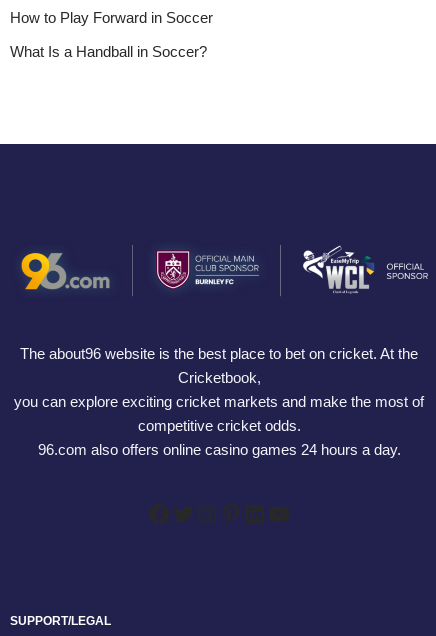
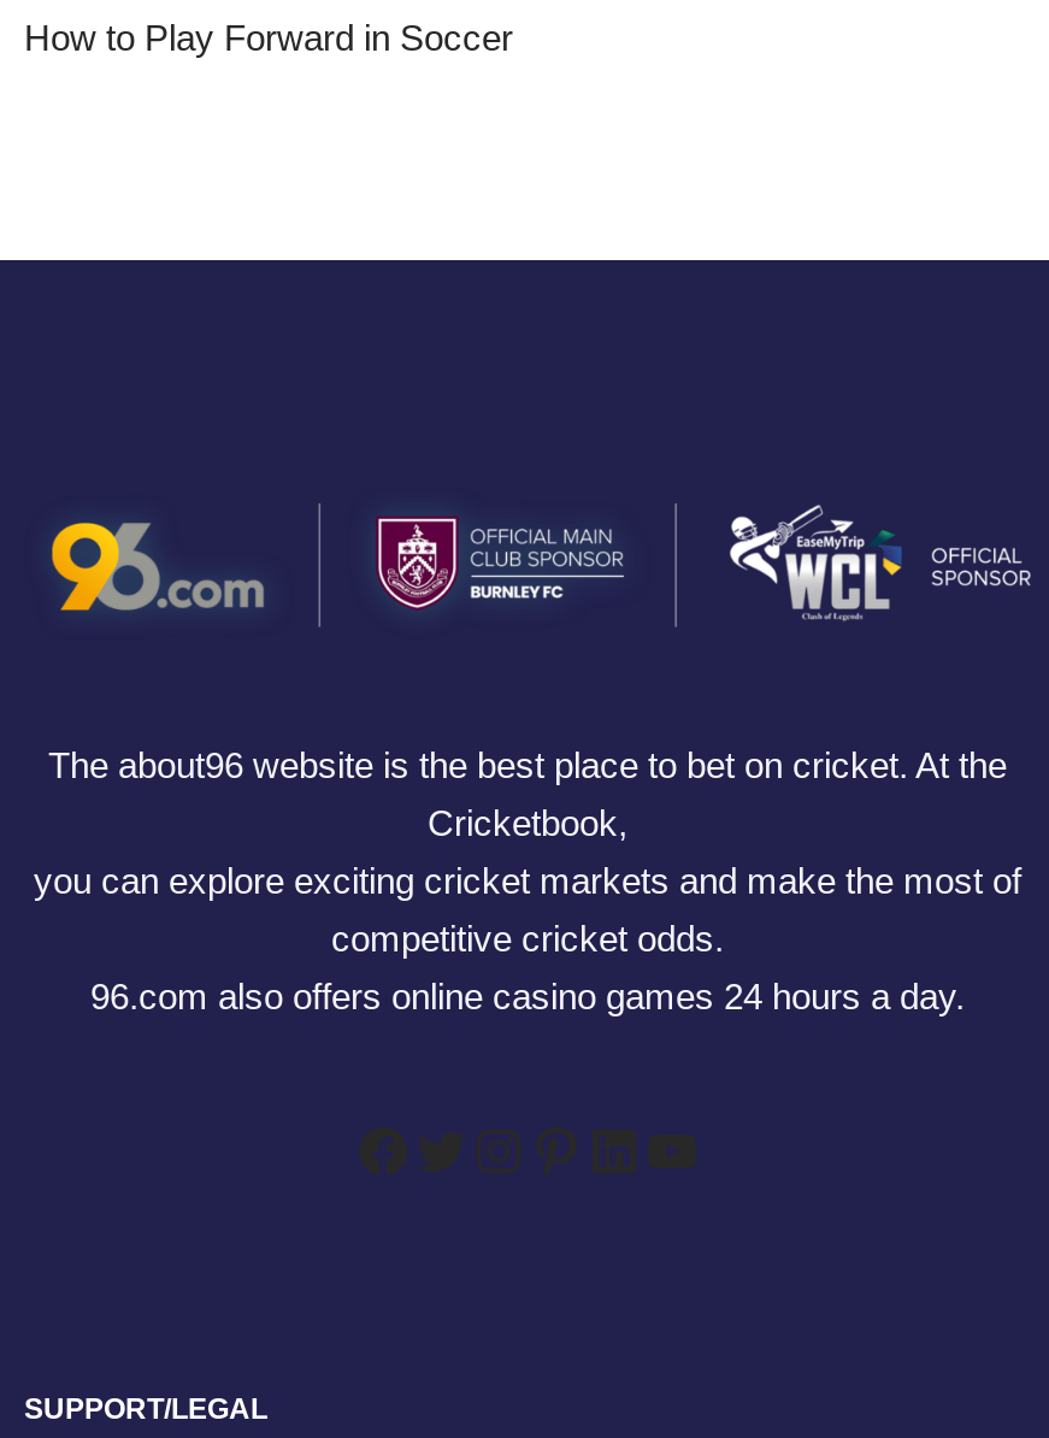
[10,43,207,60] What Is a Handball in Soccer? -> none

